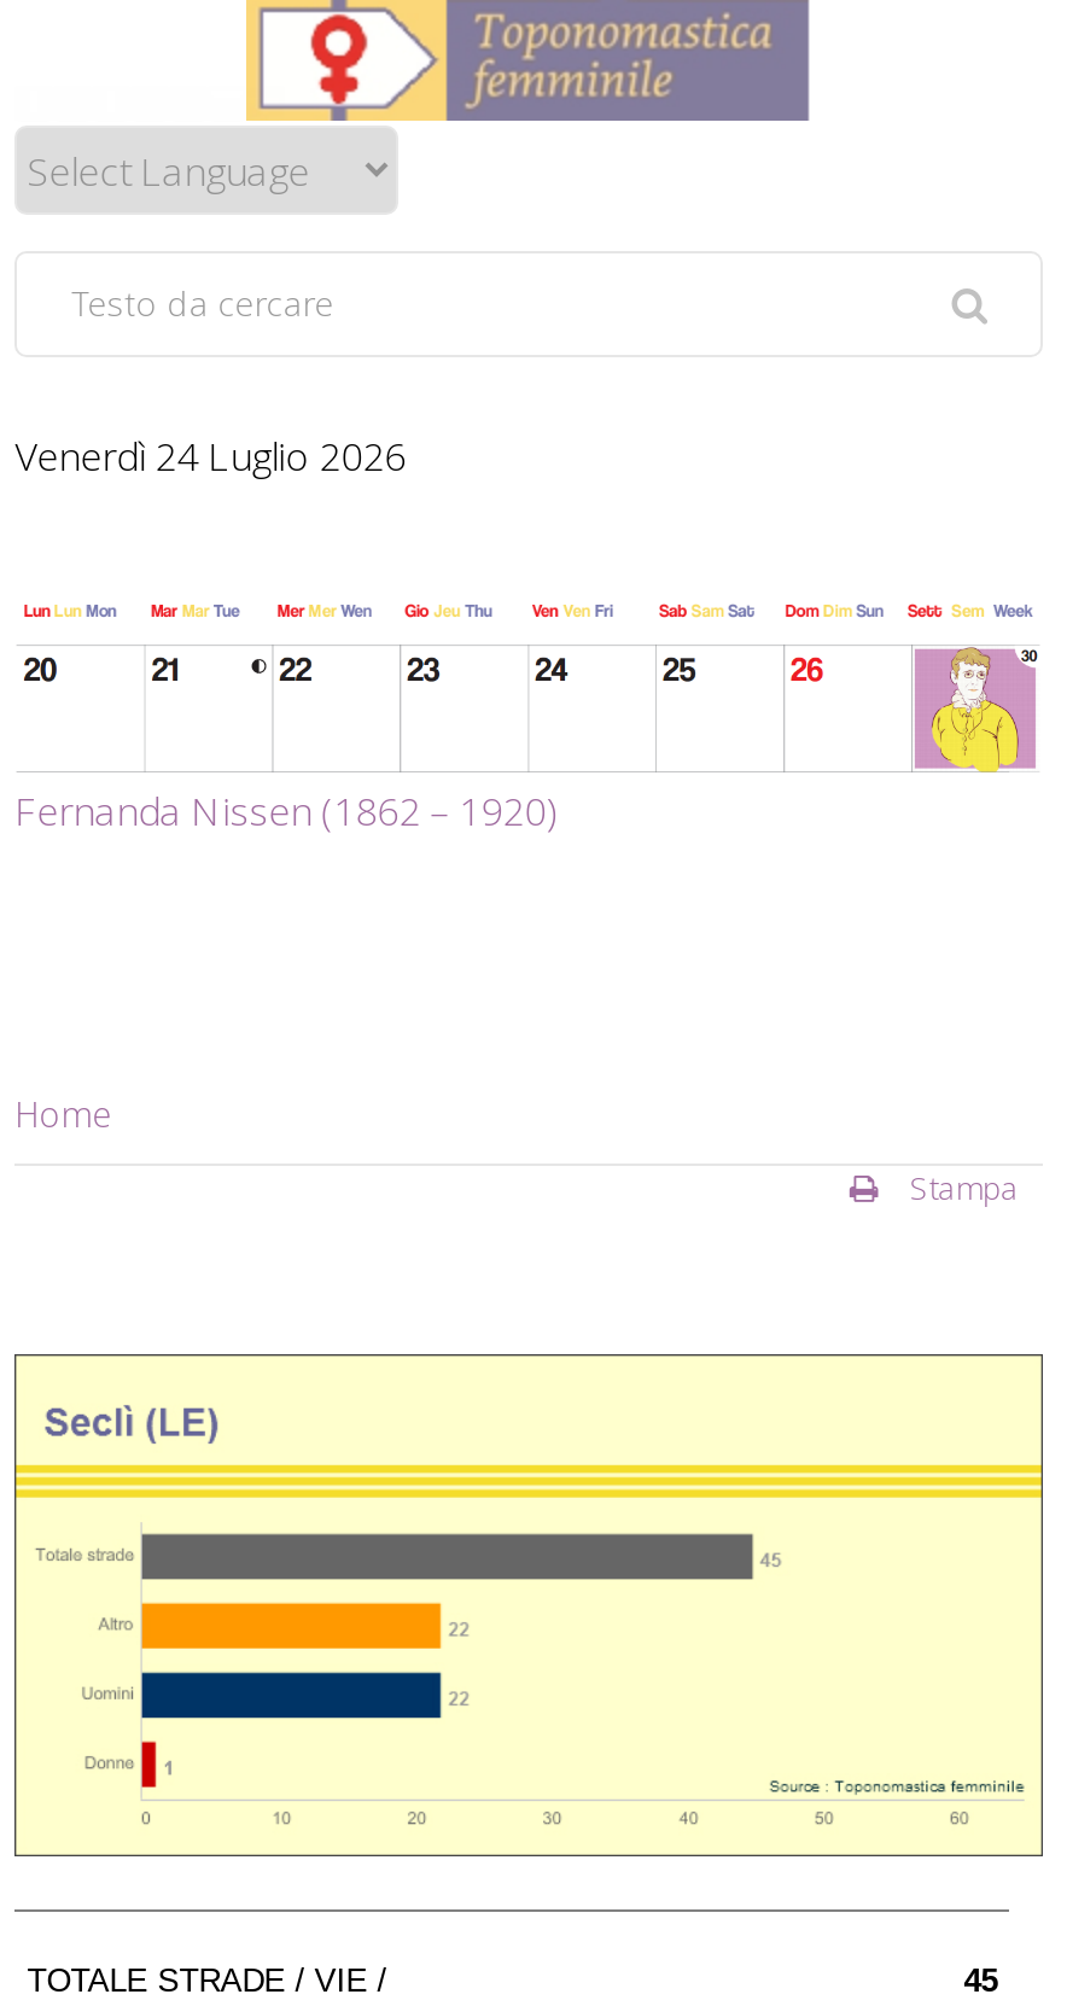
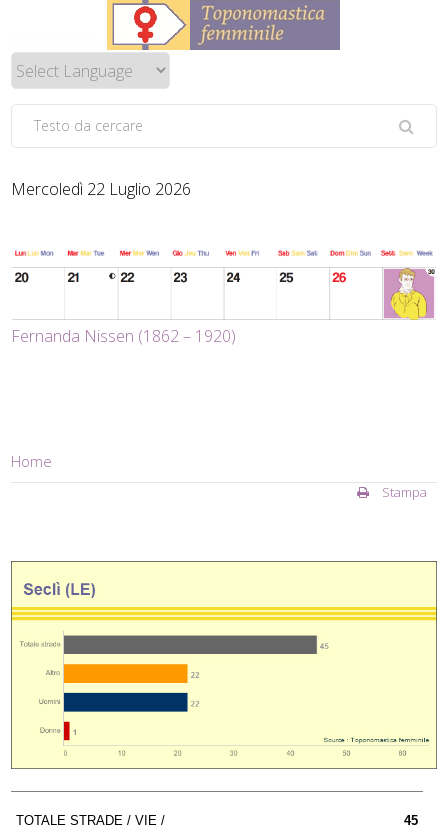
[15,430,406,483] Venerdì 24 Luglio 2026 -> [11,178,191,200] Mercoledì 22 Luglio 2026

